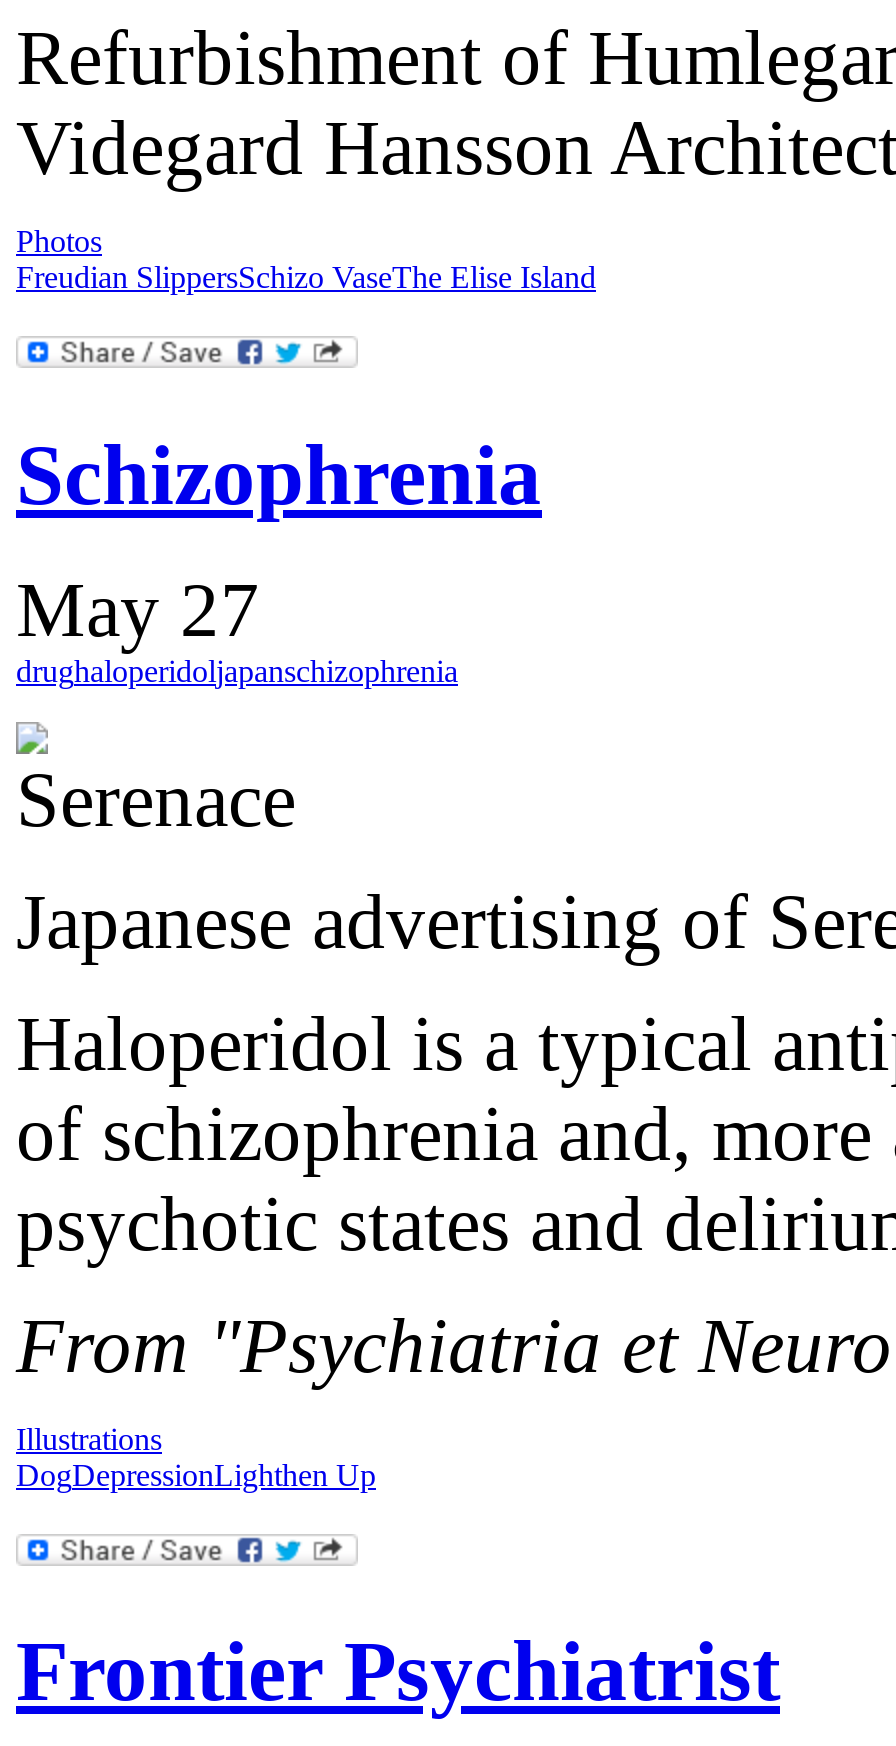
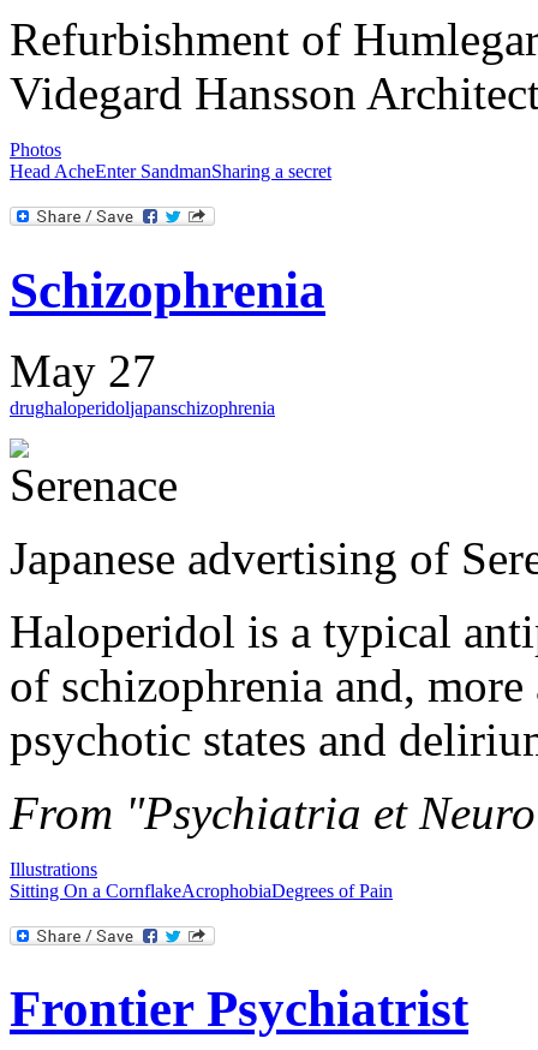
[16,259,596,293] Freudian SlippersSchizo VaseThe Elise Island -> [10,161,331,181] Head AcheEnter SandmanSharing a secret
[16,1457,376,1491] DogDepressionLighthen Up -> [10,880,393,900] Sitting On a CornflakeAcrophobiaDegrees of Pain

